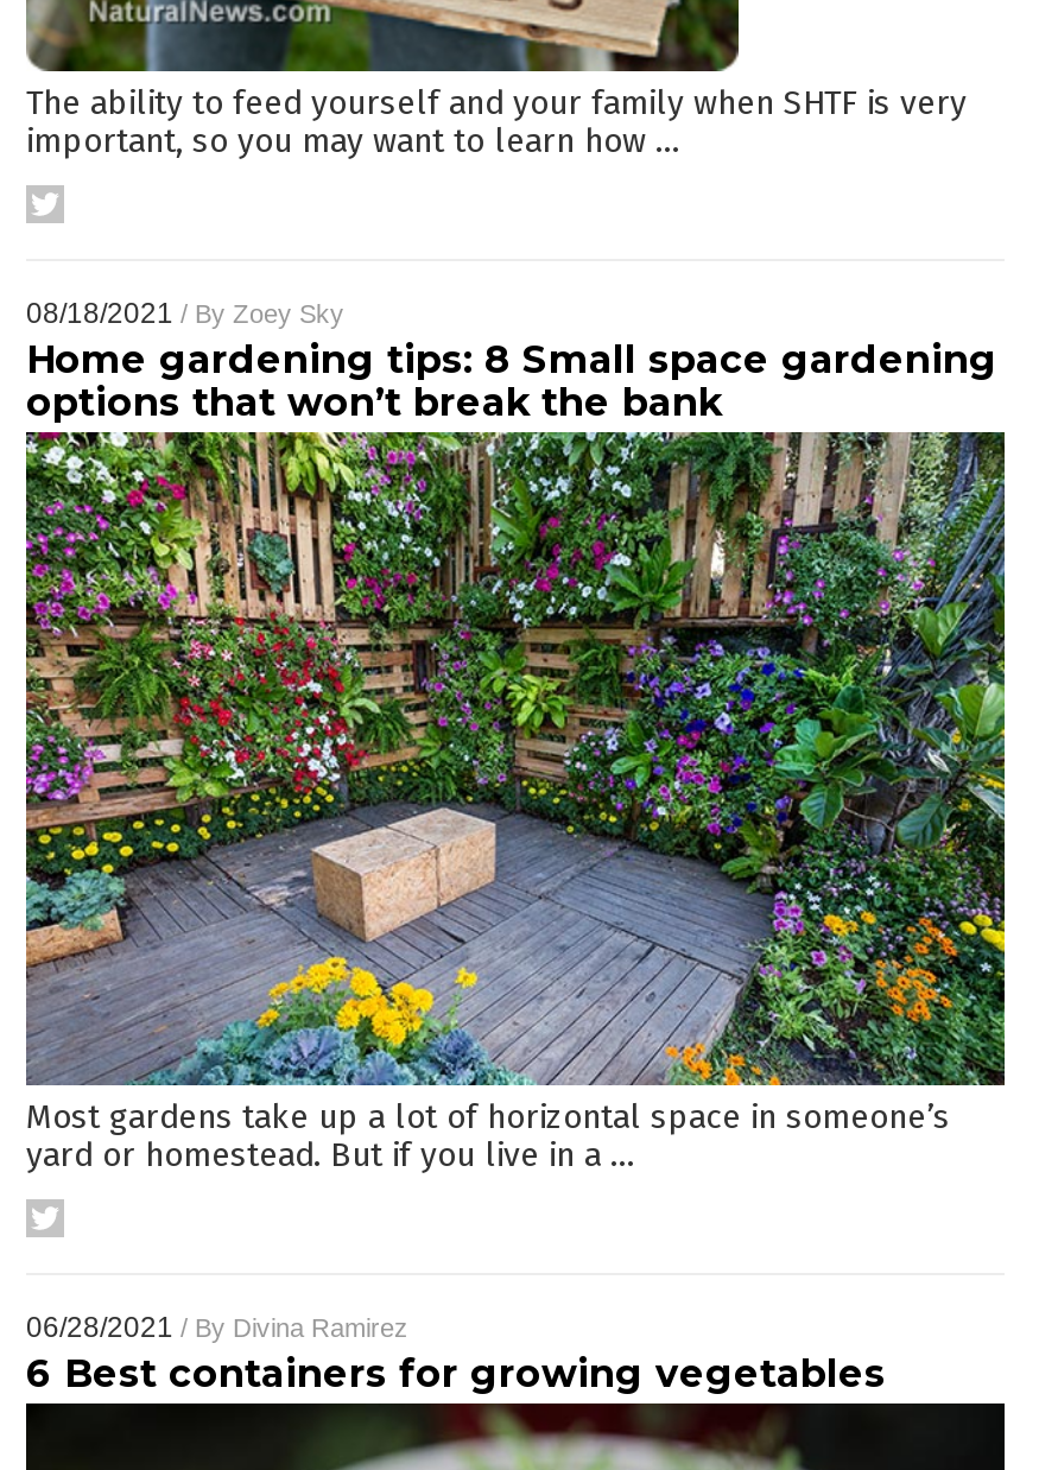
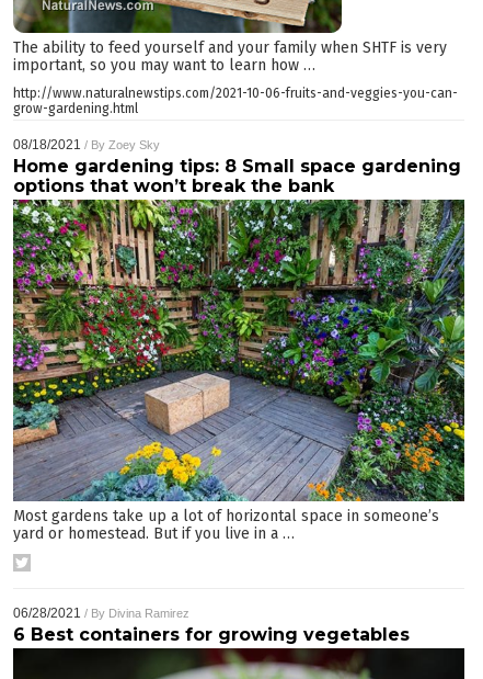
none -> [13,86,458,116] http://www.naturalnewstips.com/2021-10-06-fruits-and-veggies-you-can- | grow-gardening.html

